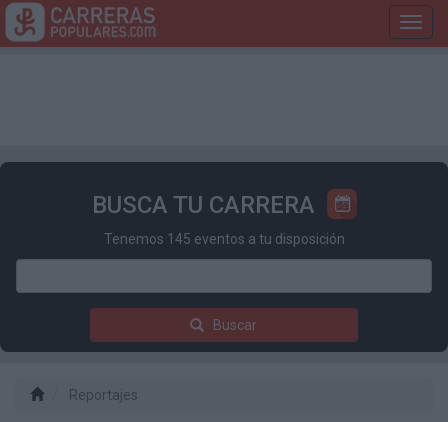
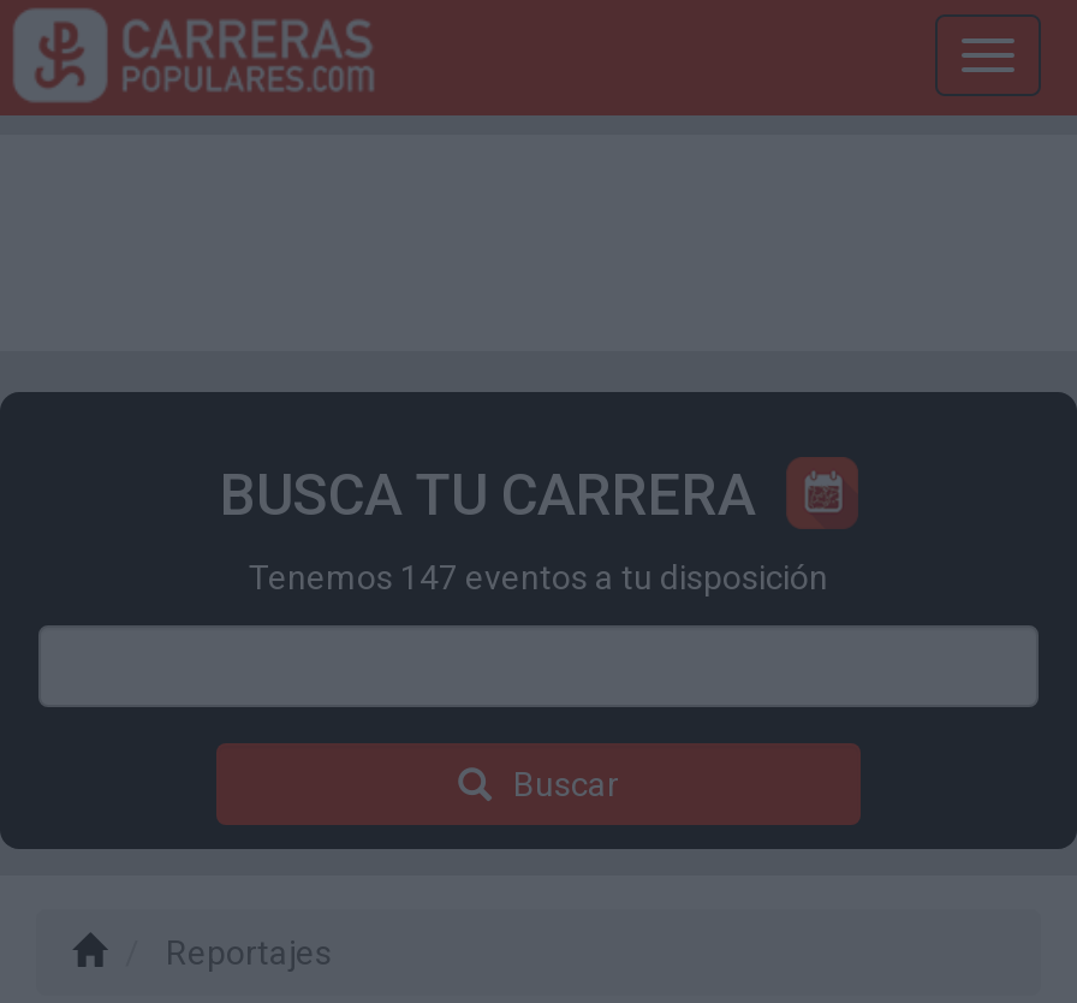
[103,231,344,247] Tenemos 145 eventos a tu disposición -> [249,559,828,597] Tenemos 147 eventos a tu disposición

